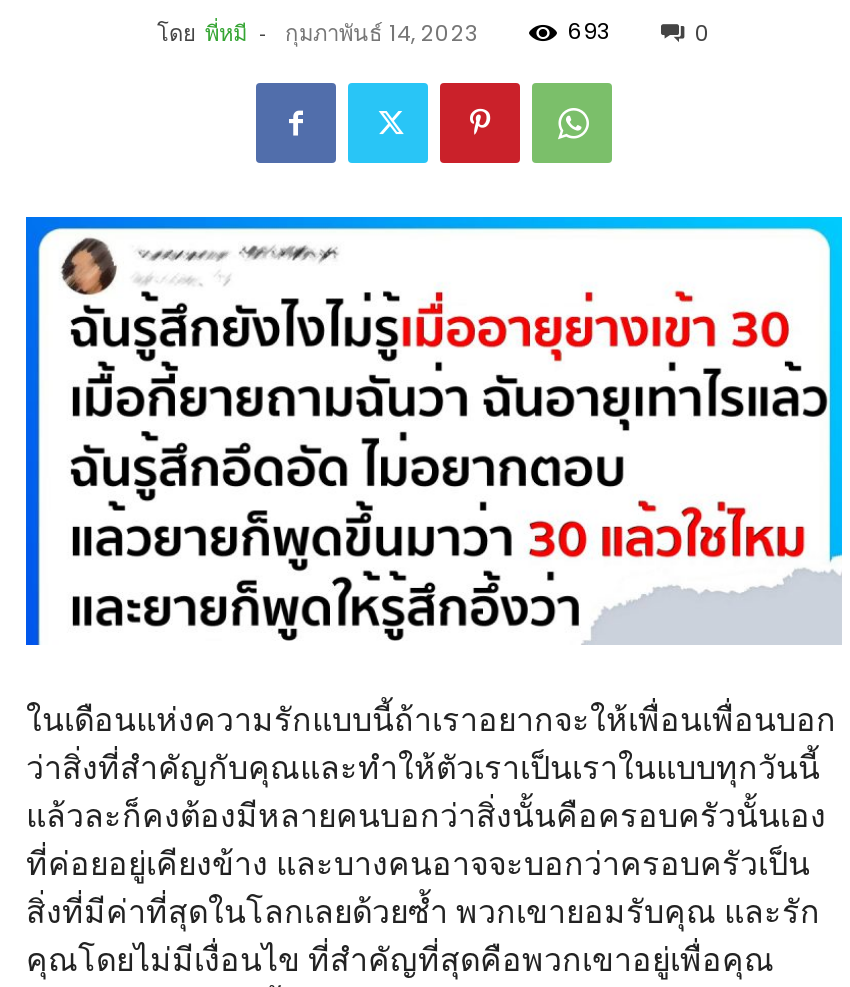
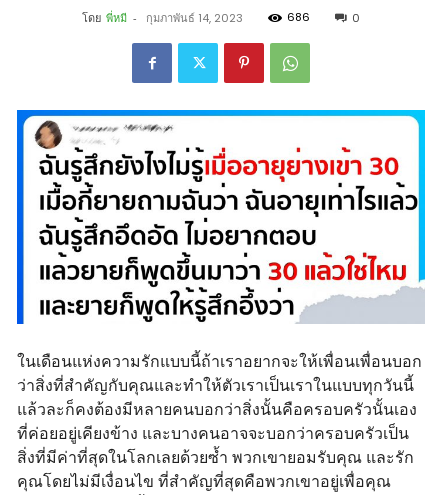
[567,15,611,47] 693 -> [287,9,310,25] 686

